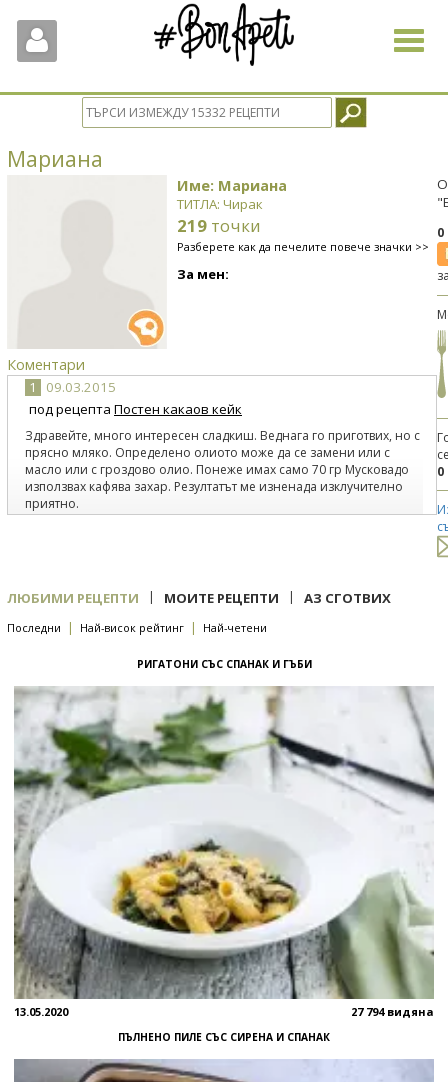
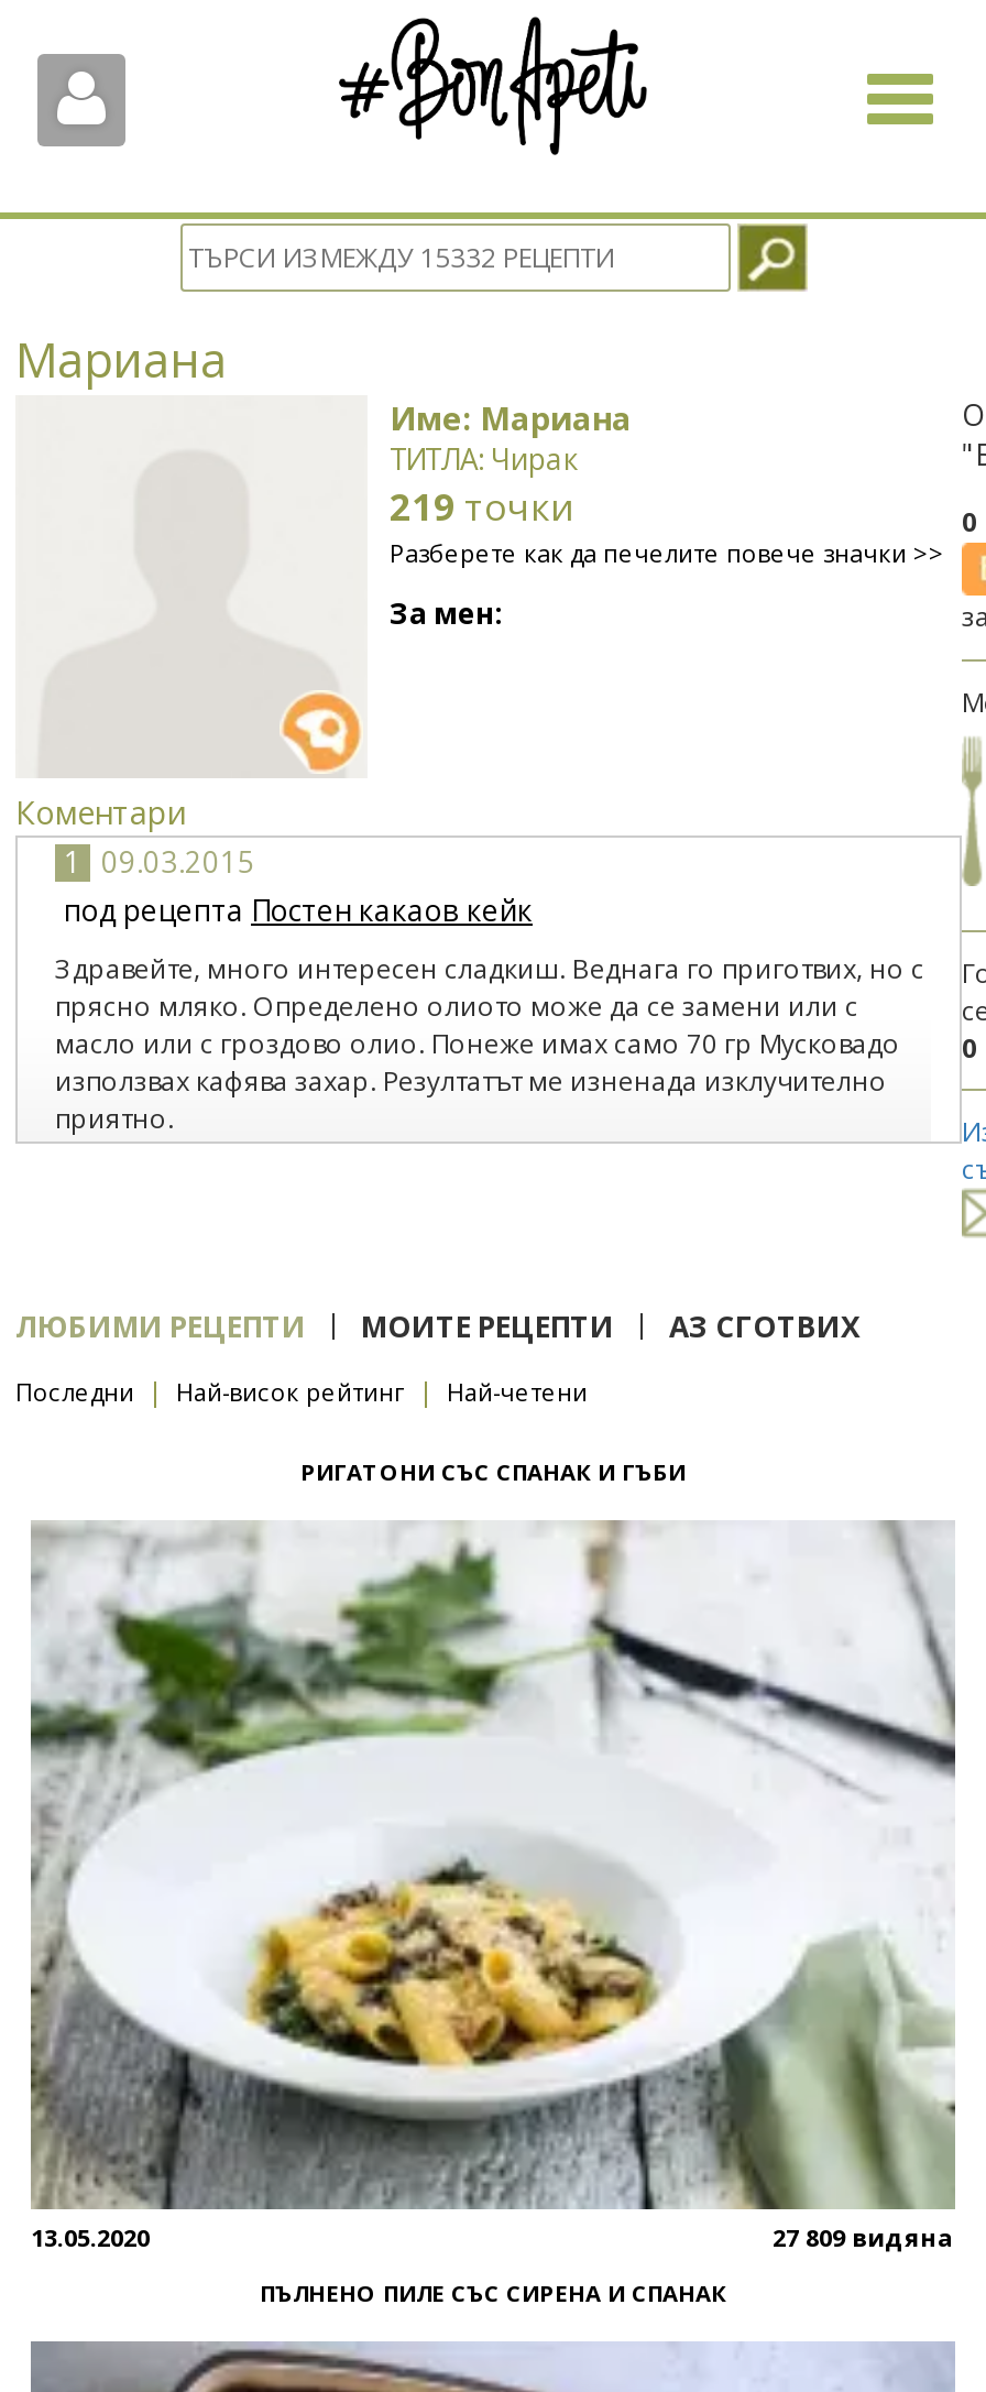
[351,1004,434,1019] 27 794 видяна -> [773,2221,955,2254] 27 809 видяна

